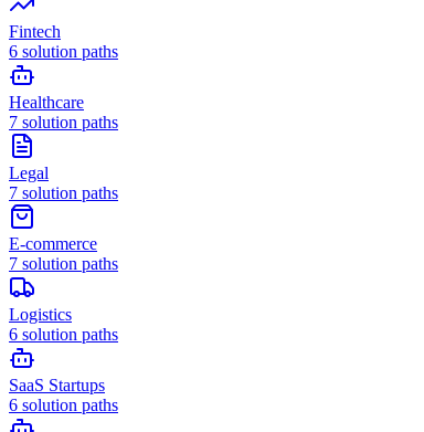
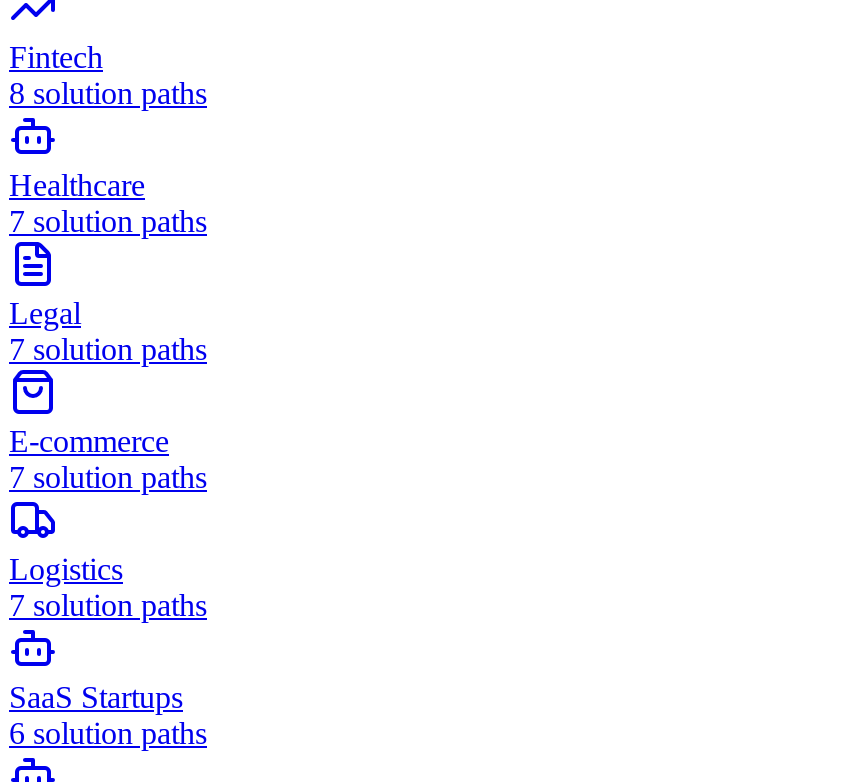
[9,42,118,61] 6 solution paths -> [9,76,207,110] 8 solution paths
[9,325,118,344] 6 solution paths -> [9,588,207,622] 7 solution paths

